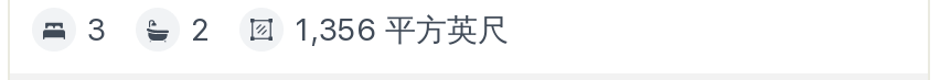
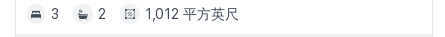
[295,10,509,45] 1,356 平方英尺 -> [145,6,239,22] 1,012 平方英尺

